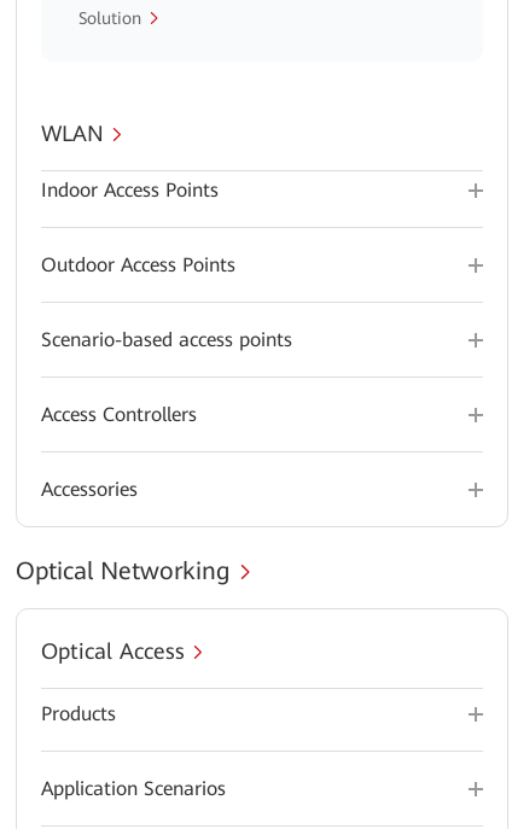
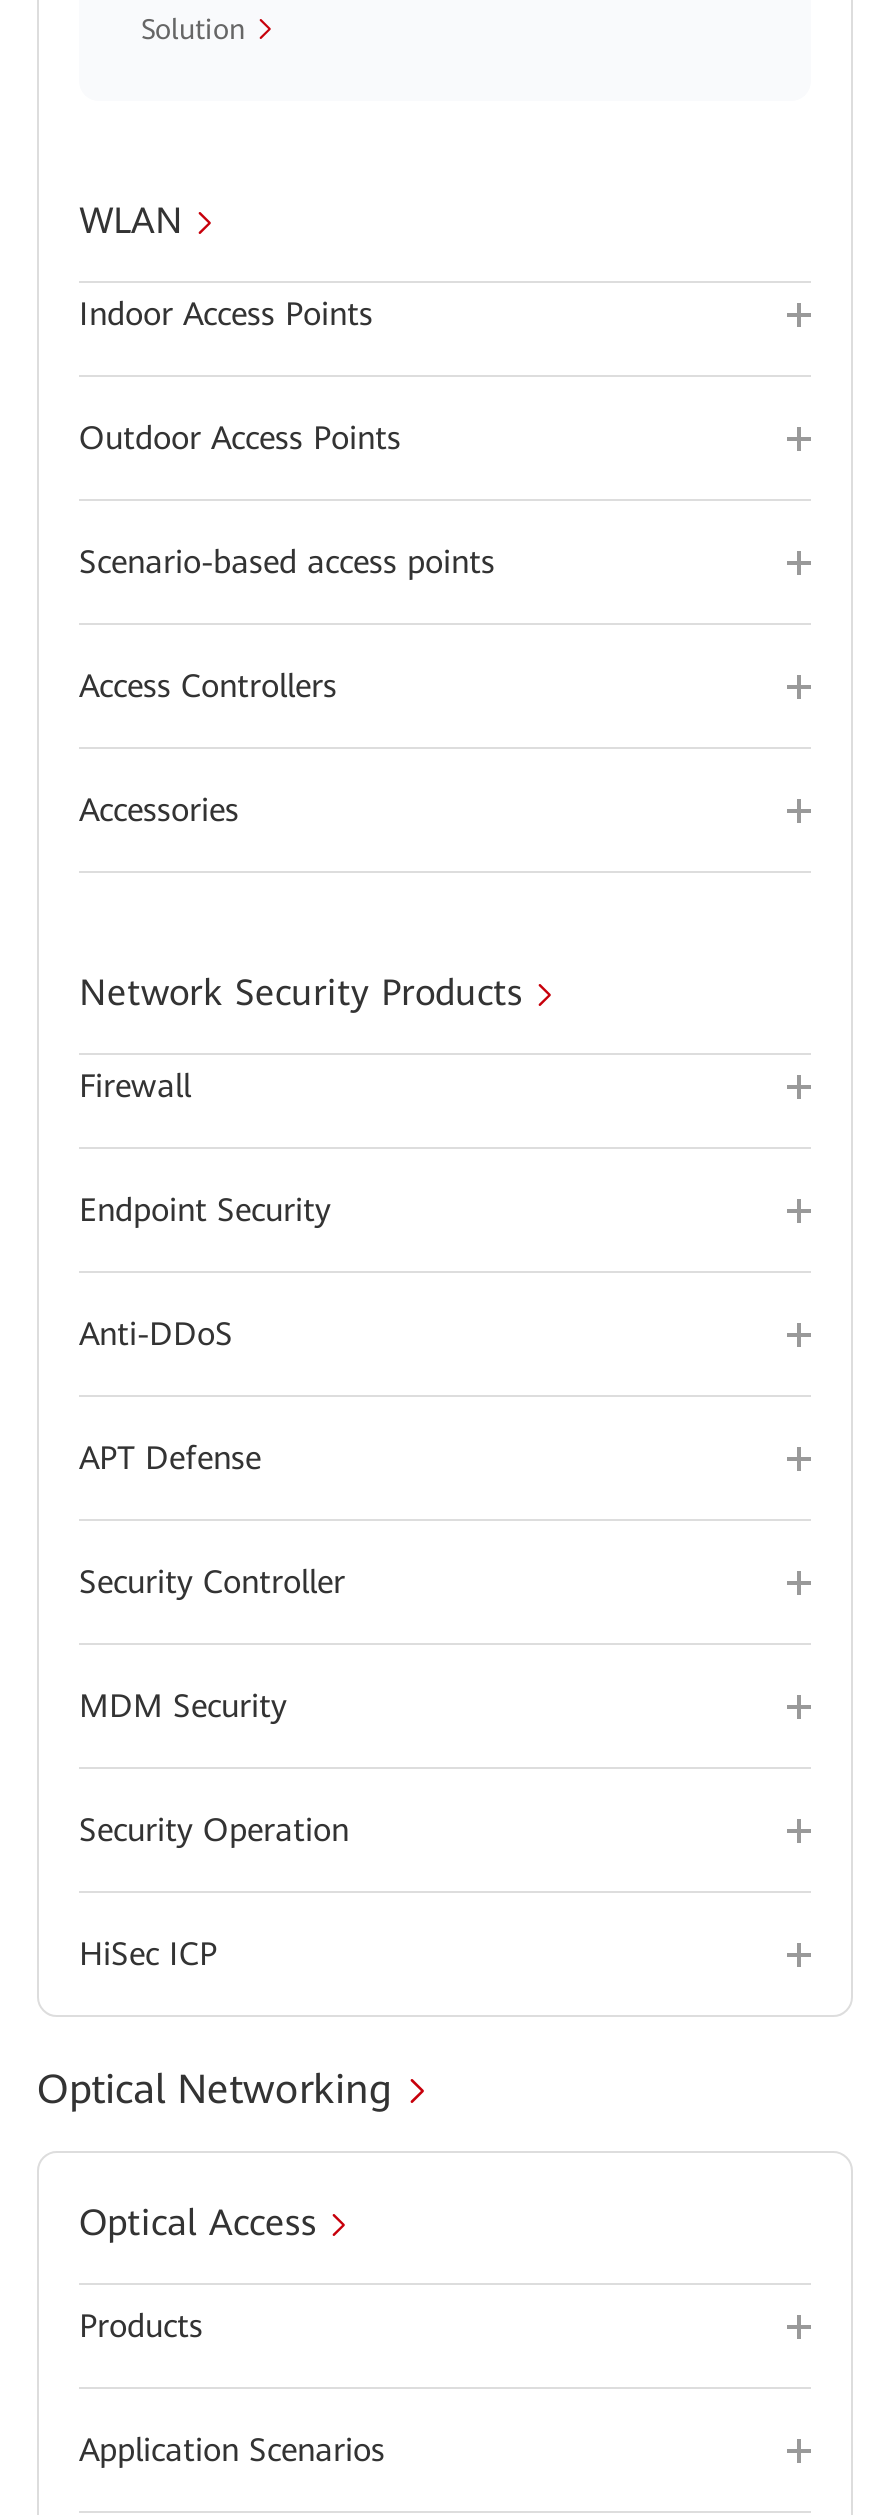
none -> [79,971,523,1973] Network Security Products | Firewall | Endpoint Security | Anti-DDoS | APT Defense | Security Controller | MDM Security | Security Operation | HiSec ICP

